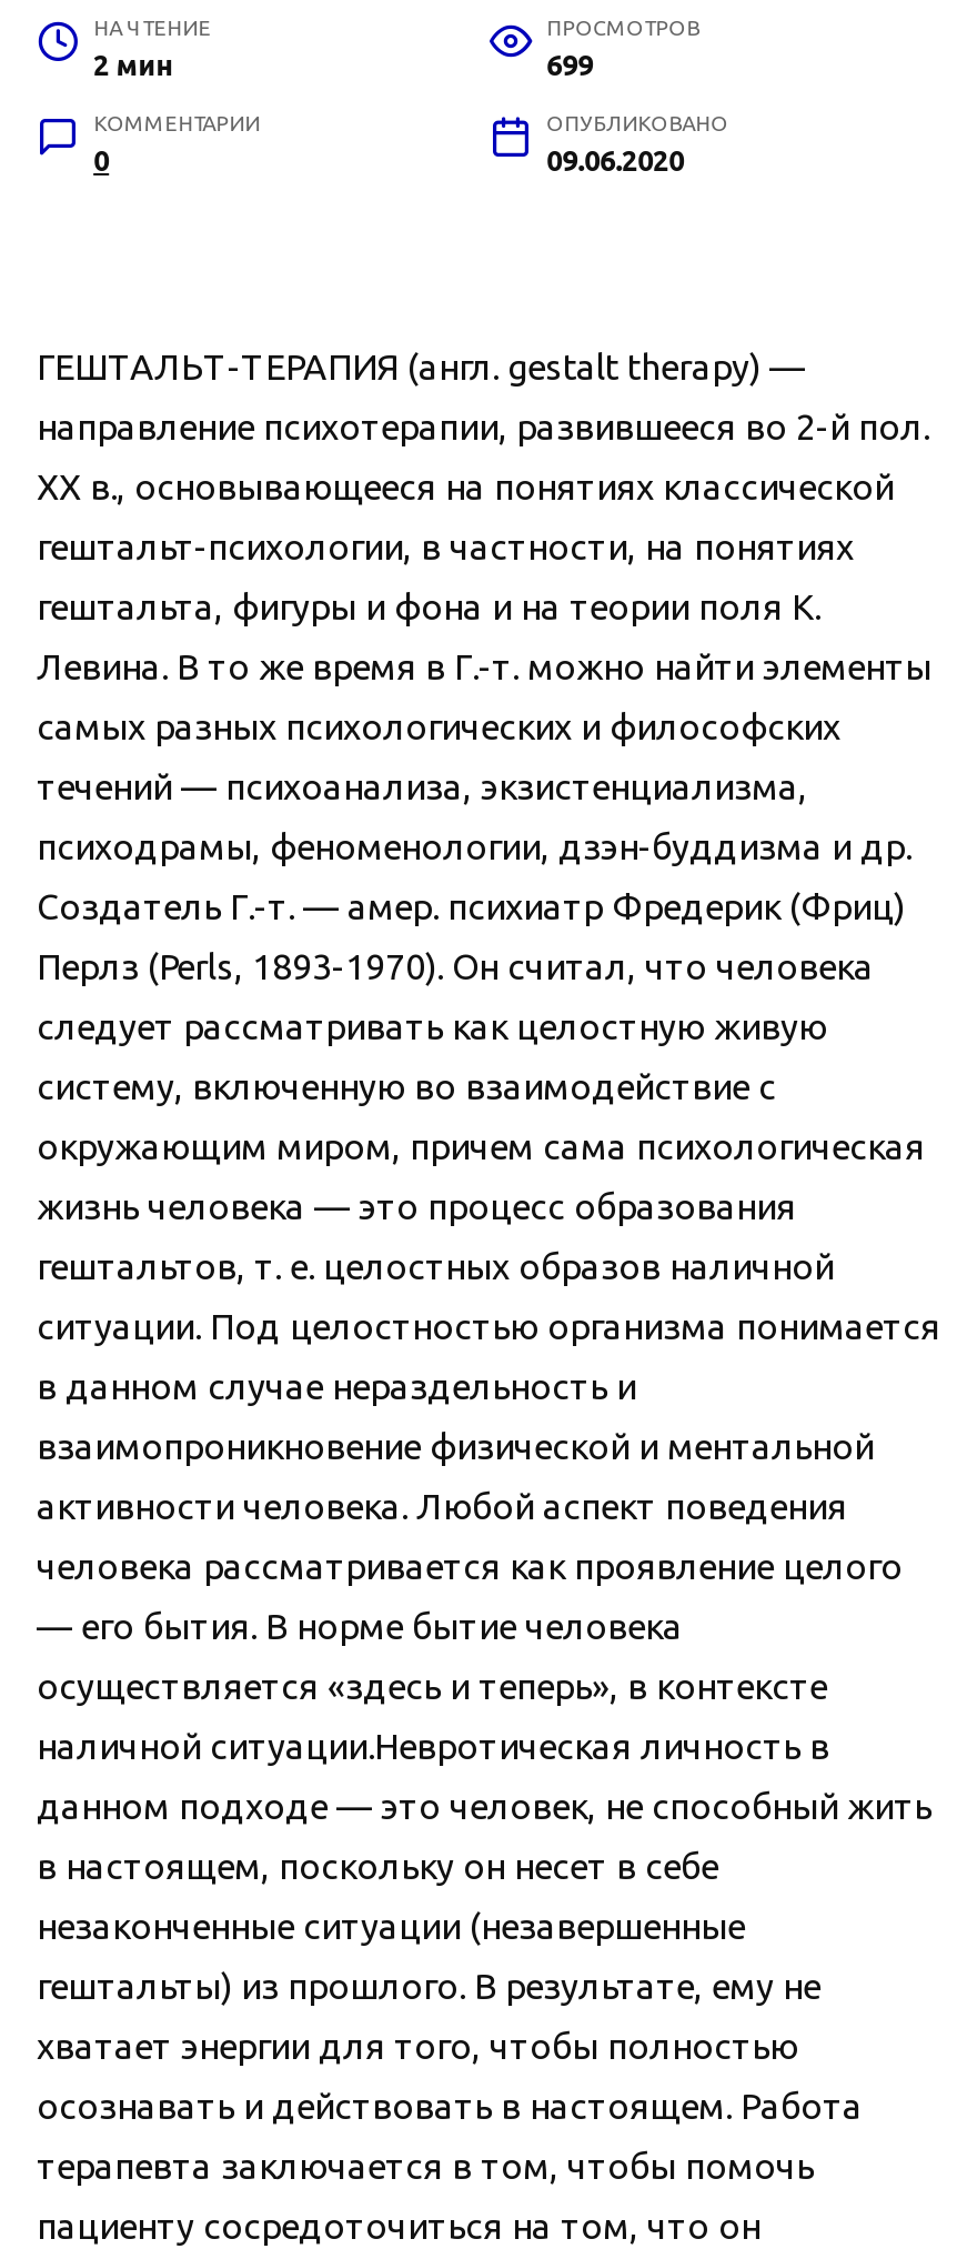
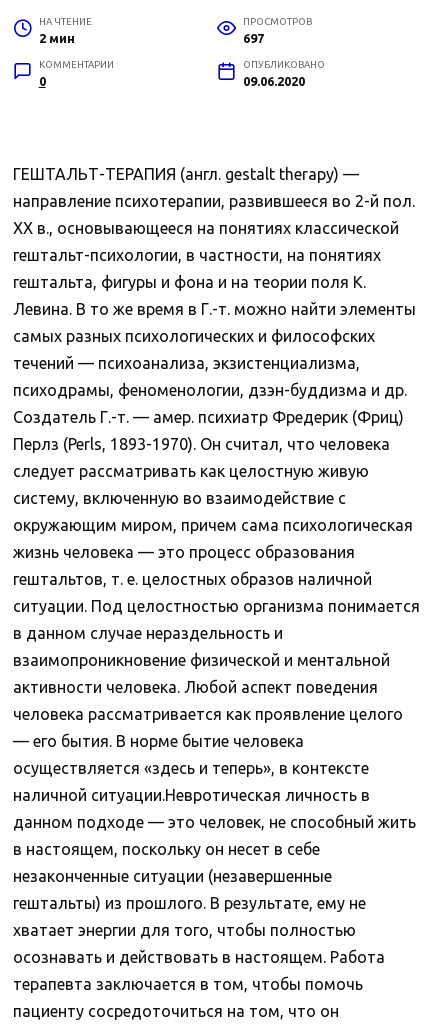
[546,50,593,81] 699 -> [243,31,264,45] 697

